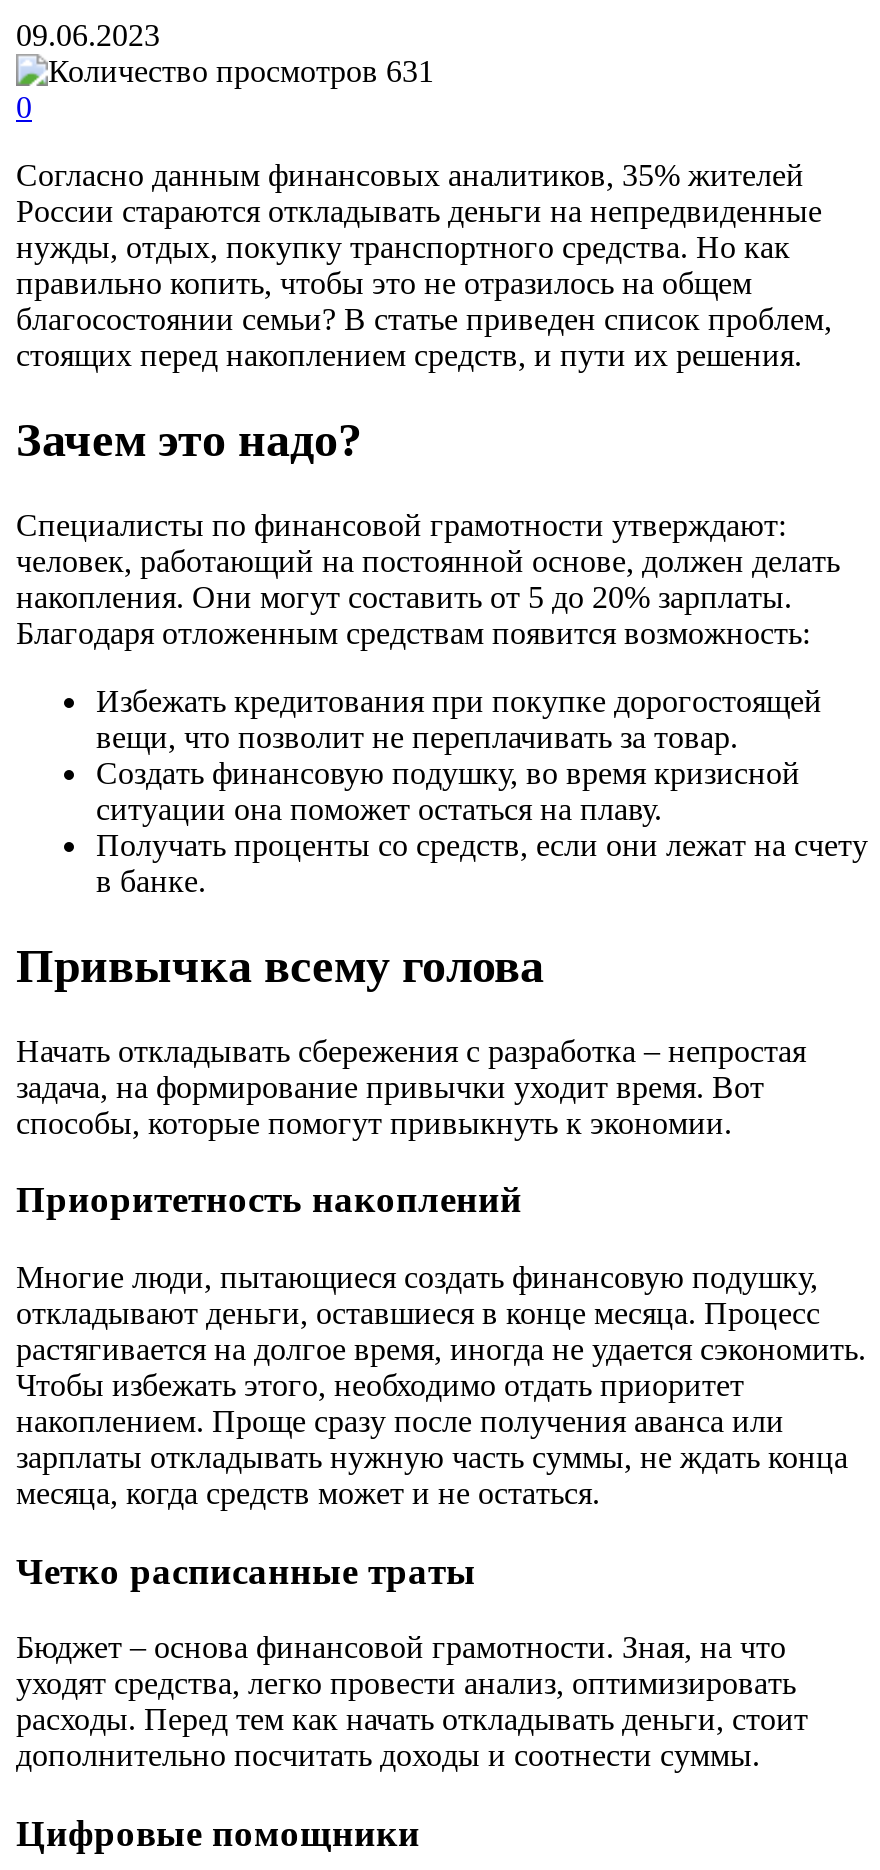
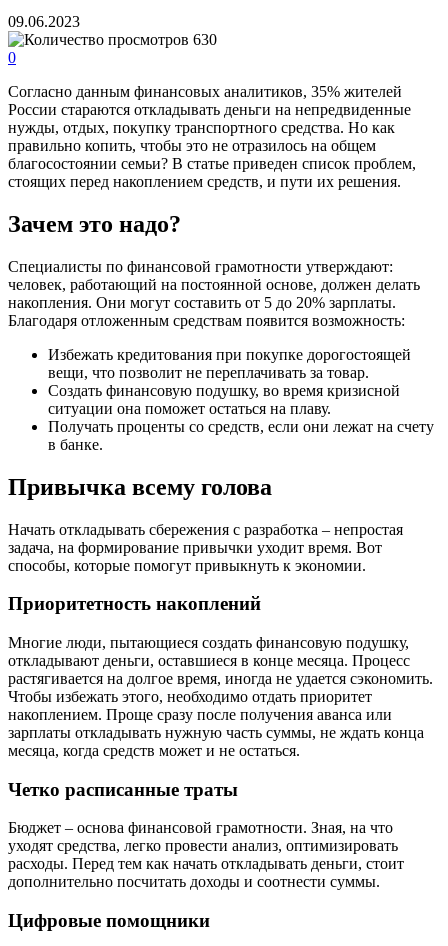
[378,54,434,88] 631 -> [189,31,217,48] 630

